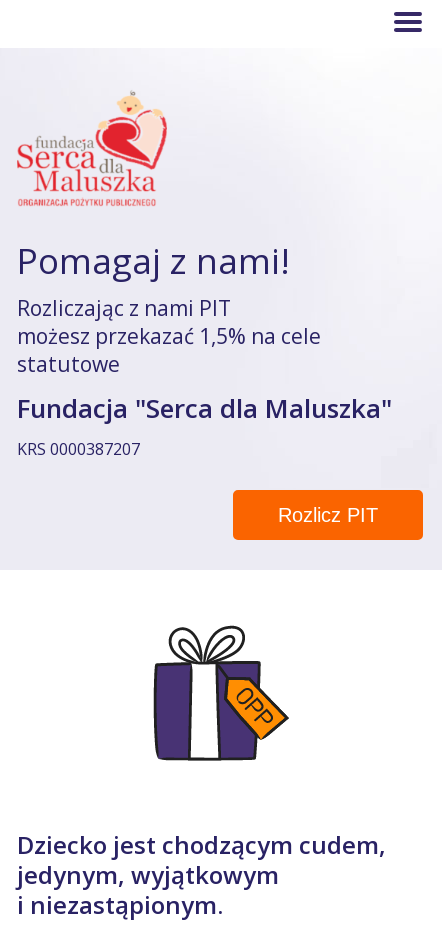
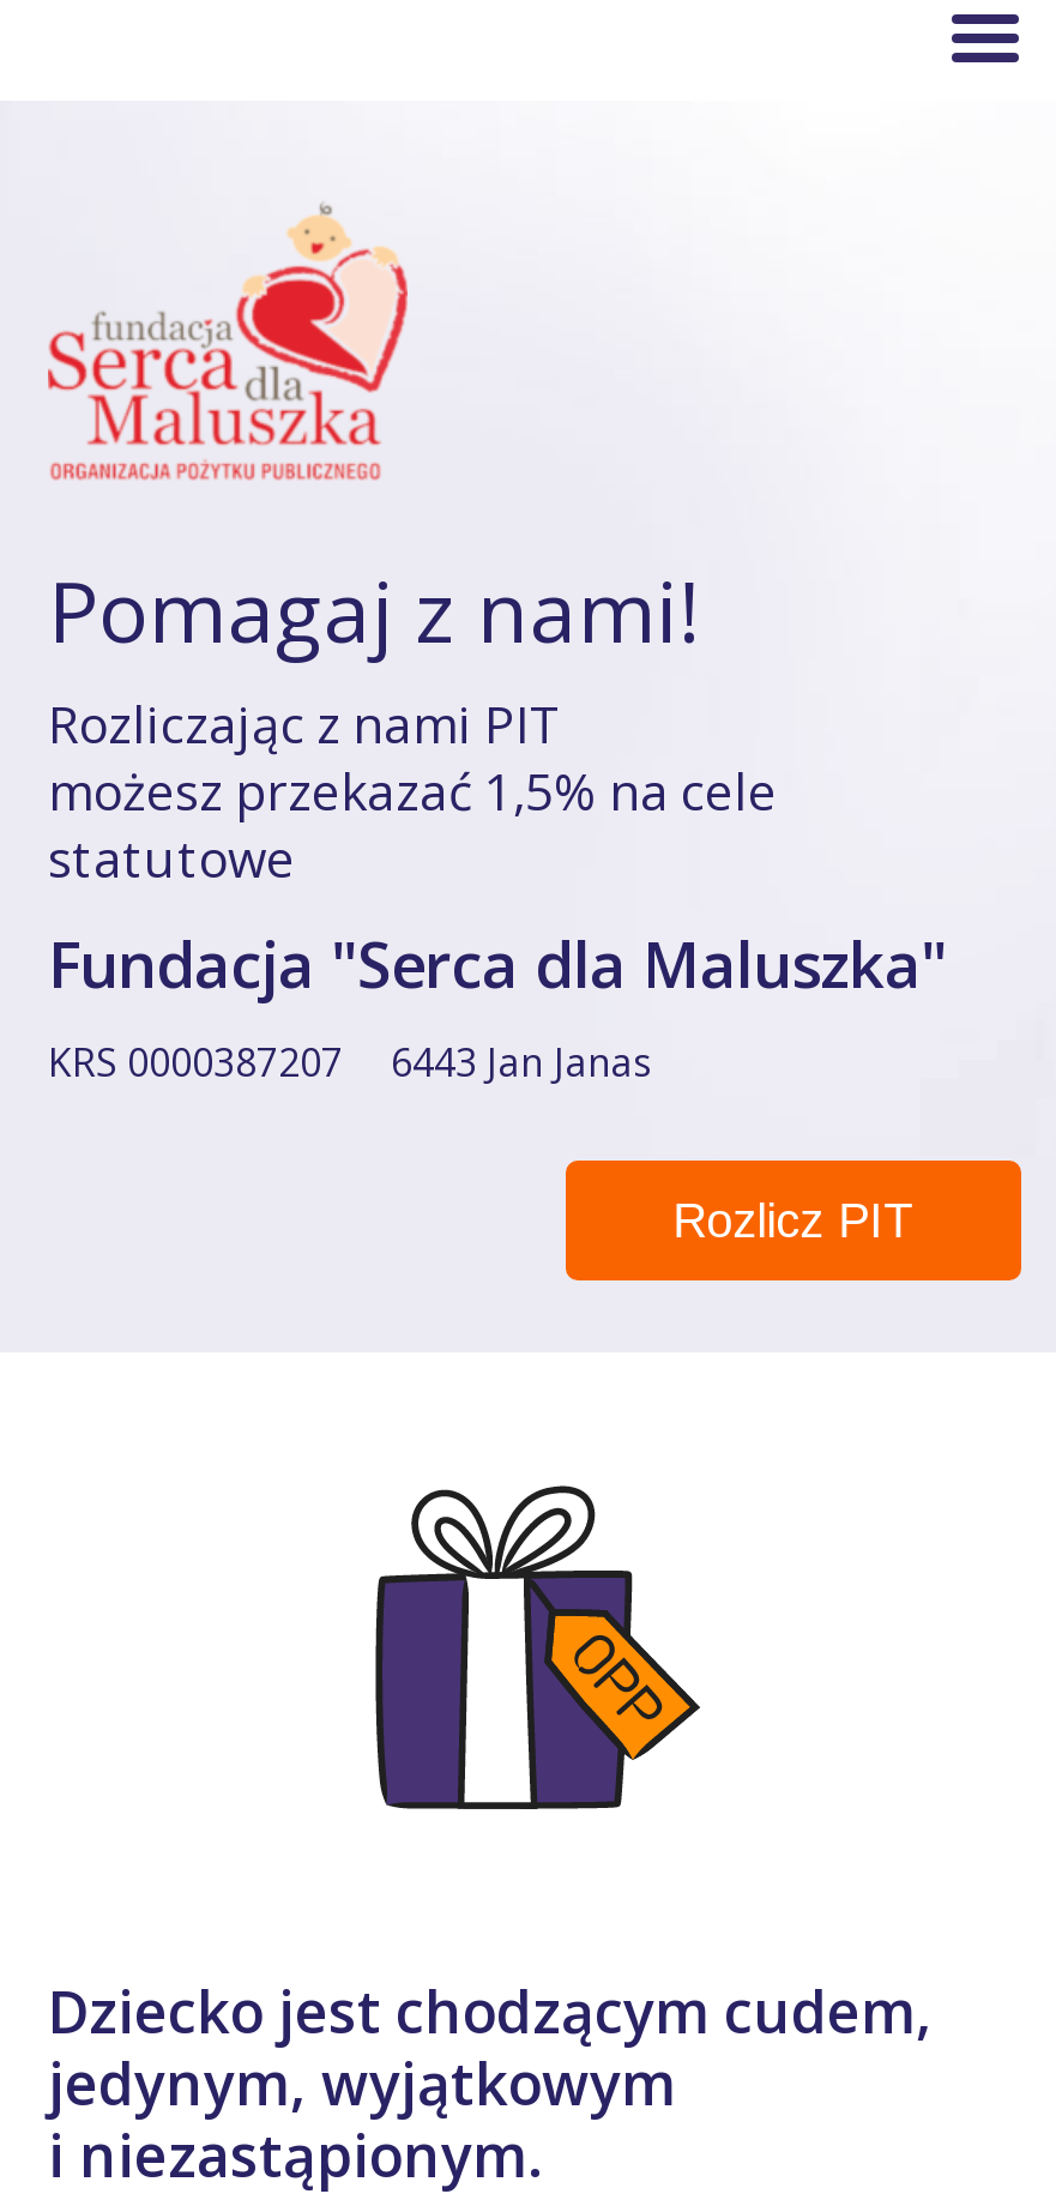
none -> [391,1036,652,1089] 6443 Jan Janas

